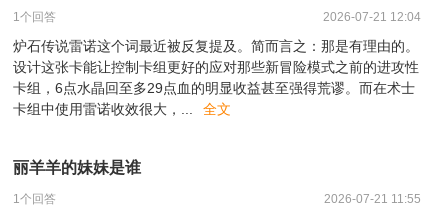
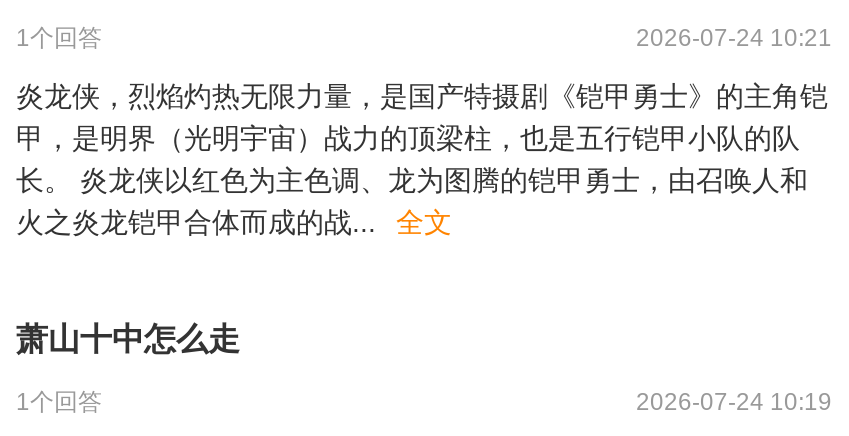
[323,10,421,24] 2026-07-21 12:04 -> [636,24,832,52] 2026-07-24 10:21
[13,38,419,117] 炉石传说雷诺这个词最近被反复提及。简而言之：那是有理由的。 | 设计这张卡能让控制卡组更好的应对那些新冒险模式之前的进攻性 | 卡组，6点水晶回至多29点血的明显收益甚至强得荒谬。而在术士 | 卡组中使用雷诺收效很大，... -> [16,80,828,238] 炎龙侠，烈焰灼热无限力量，是国产特摄剧《铠甲勇士》的主角铠 | 甲，是明界（光明宇宙）战力的顶梁柱，也是五行铠甲小队的队 | 长。 炎龙侠以红色为主色调、龙为图腾的铠甲勇士，由召唤人和 | 火之炎龙铠甲合体而成的战...
[13,159,141,176] 丽羊羊的妹妹是谁 -> [16,322,240,356] 萧山十中怎么走
[324,192,421,206] 2026-07-21 11:55 -> [636,388,832,416] 2026-07-24 10:19

